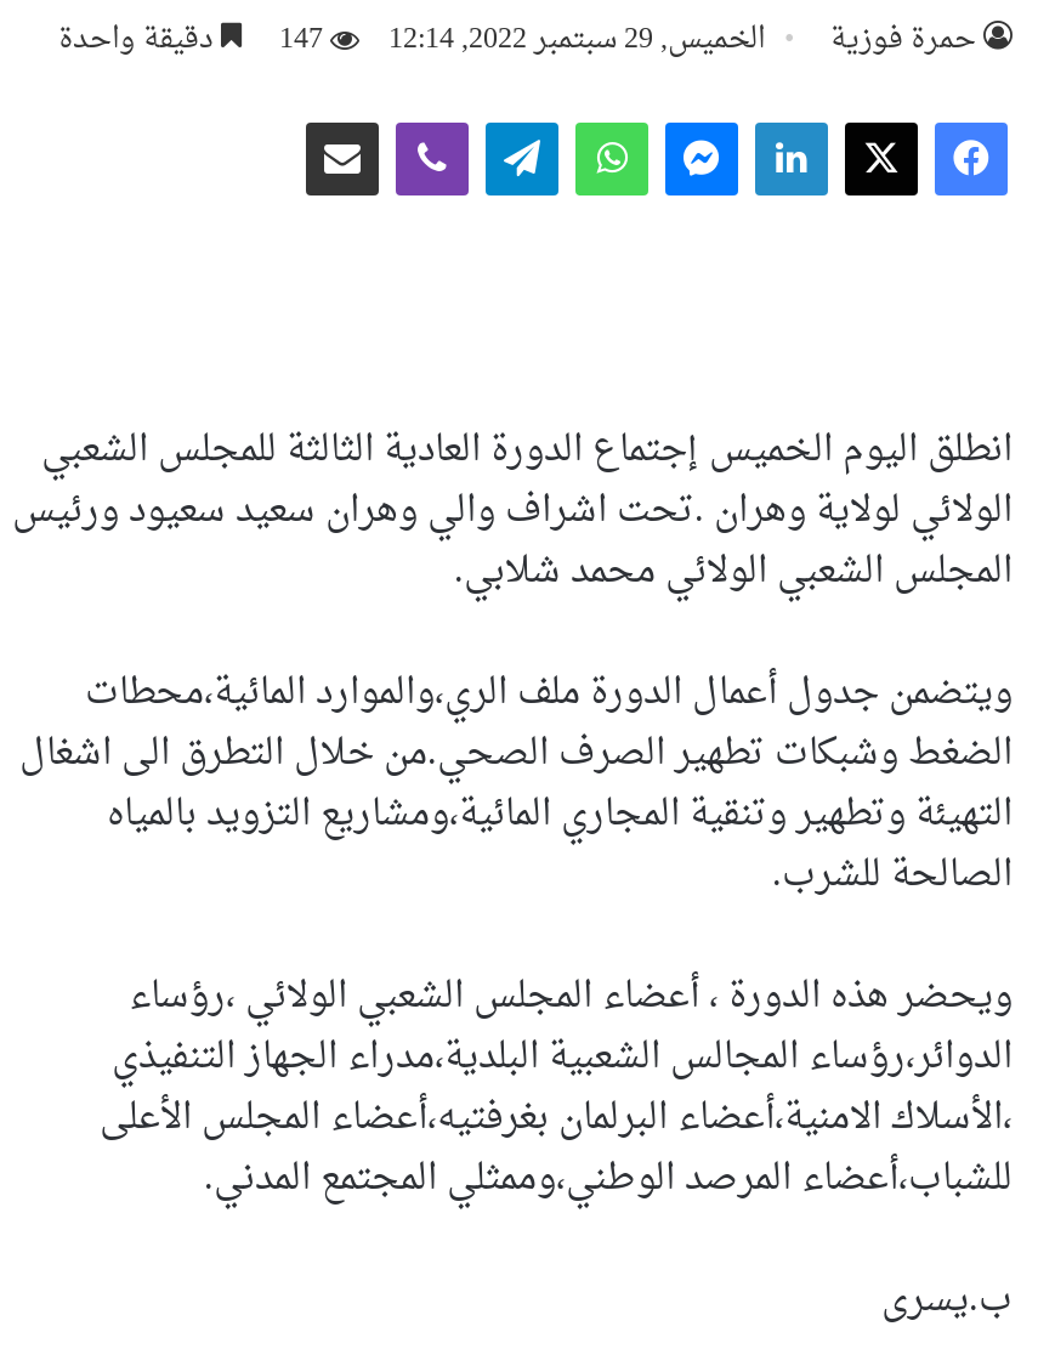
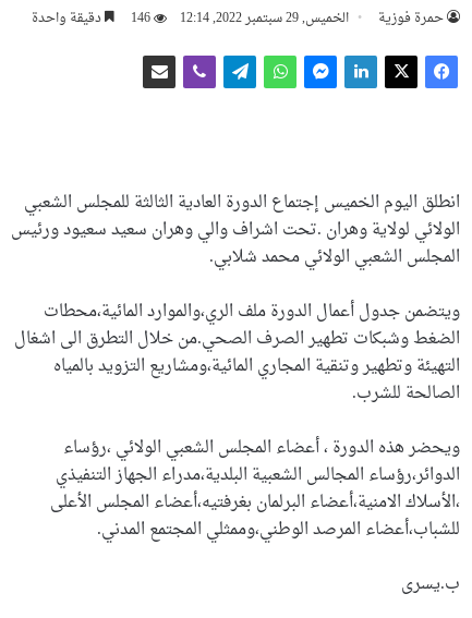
[58,13,323,67] 147 دقيقة واحدة -> [32,7,150,31] 146 دقيقة واحدة

